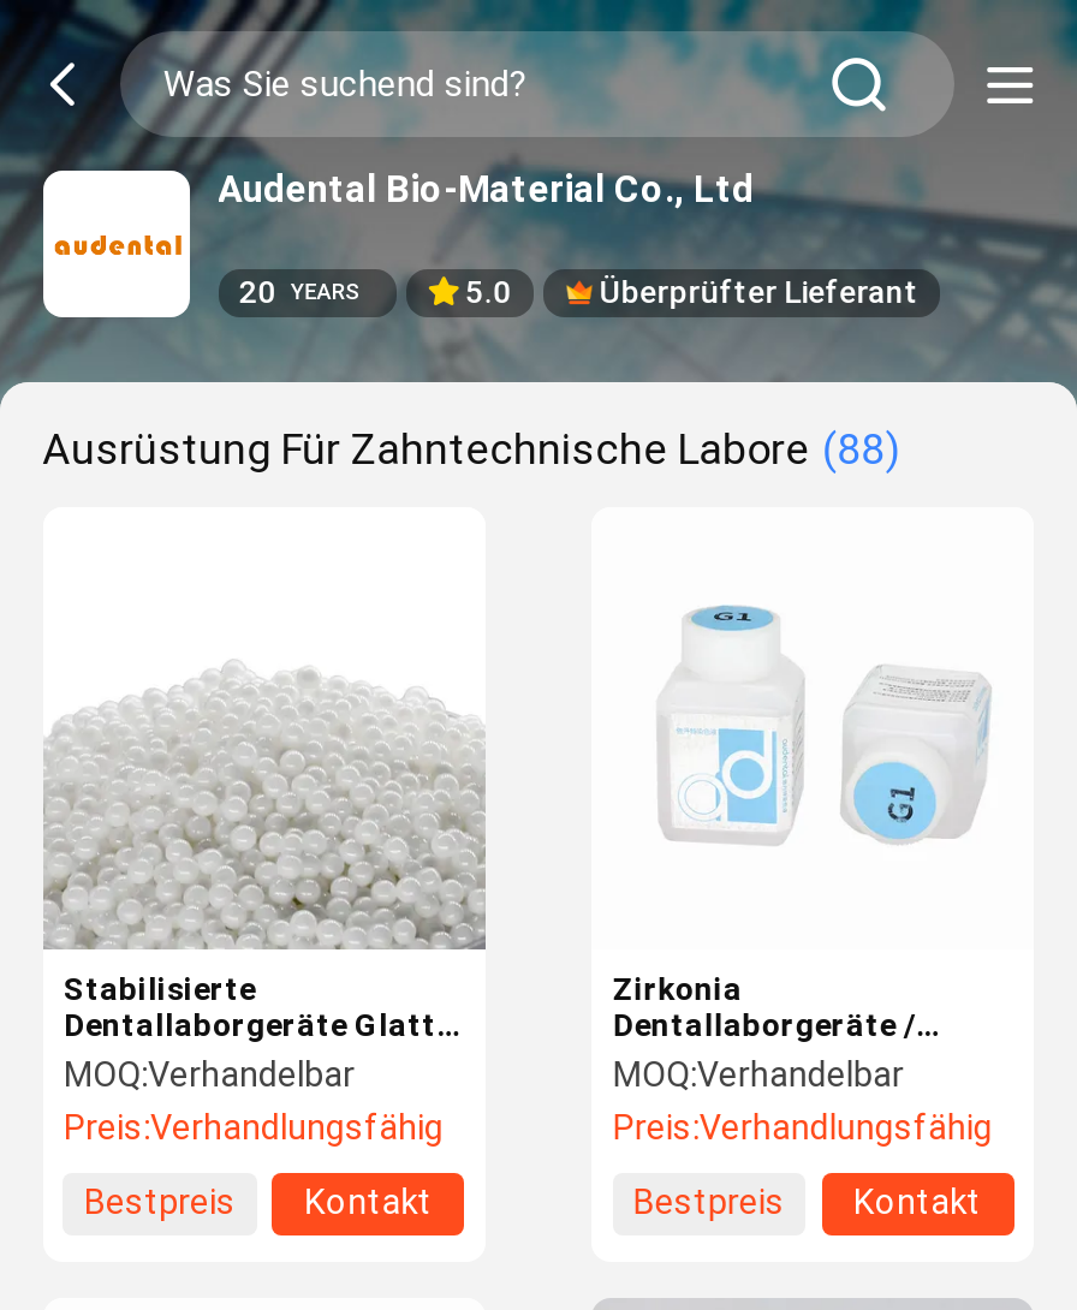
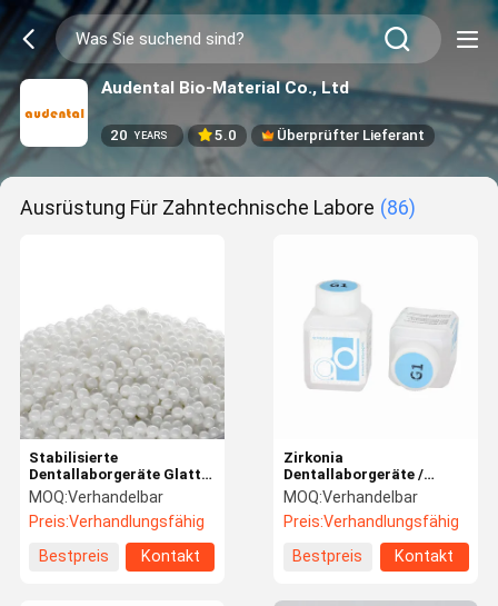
[43,424,900,473] Ausrüstung Für Zahntechnische Labore (88) -> [20,196,416,219] Ausrüstung Für Zahntechnische Labore (86)

